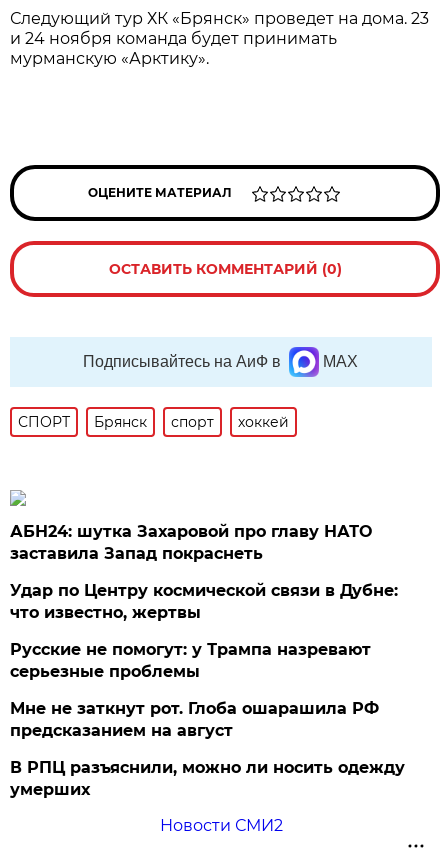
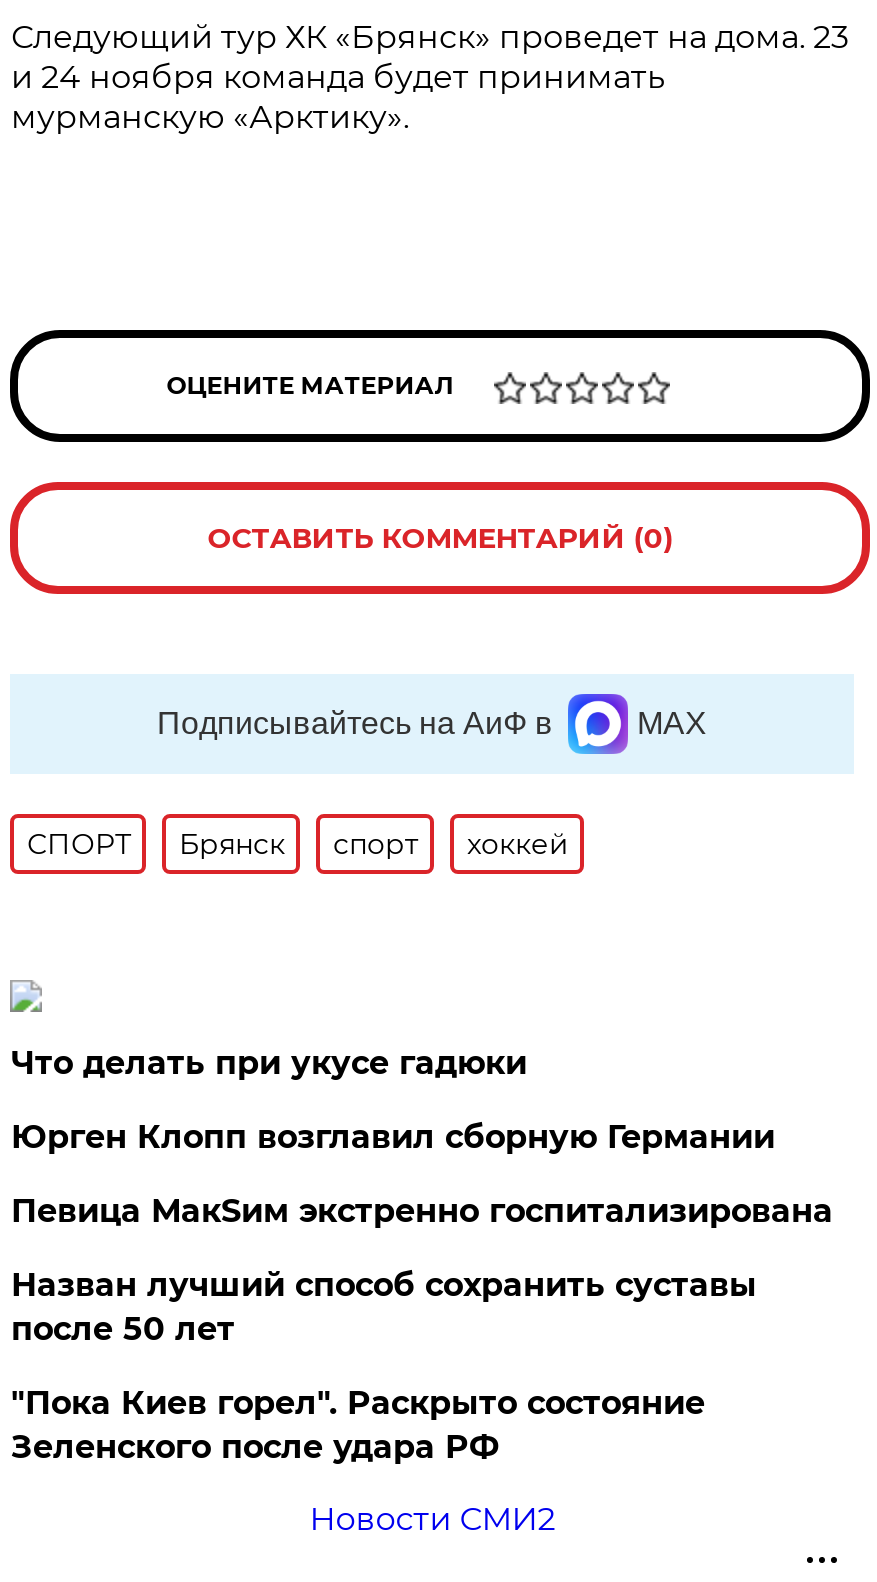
[10,522,372,563] АБН24: шутка Захаровой про главу НАТО | заставила Запад покраснеть -> [11,1044,527,1082] Что делать при укусе гадюки
[10,581,398,622] Удар по Центру космической связи в Дубне: | что известно, жертвы -> [11,1118,775,1156] Юрген Клопп возглавил сборную Германии
[10,640,371,681] Русские не помогут: у Трампа назревают | серьезные проблемы -> [11,1192,833,1230] Певица МакSим экстренно госпитализирована
[10,699,379,740] Мне не заткнут рот. Глоба ошарашила РФ | предсказанием на август -> [11,1266,757,1348] Назван лучший способ сохранить суставы | после 50 лет
[10,758,405,799] В РПЦ разъяснили, можно ли носить одежду | умерших -> [11,1384,705,1466] "Пока Киев горел". Раскрыто состояние | Зеленского после удара РФ

